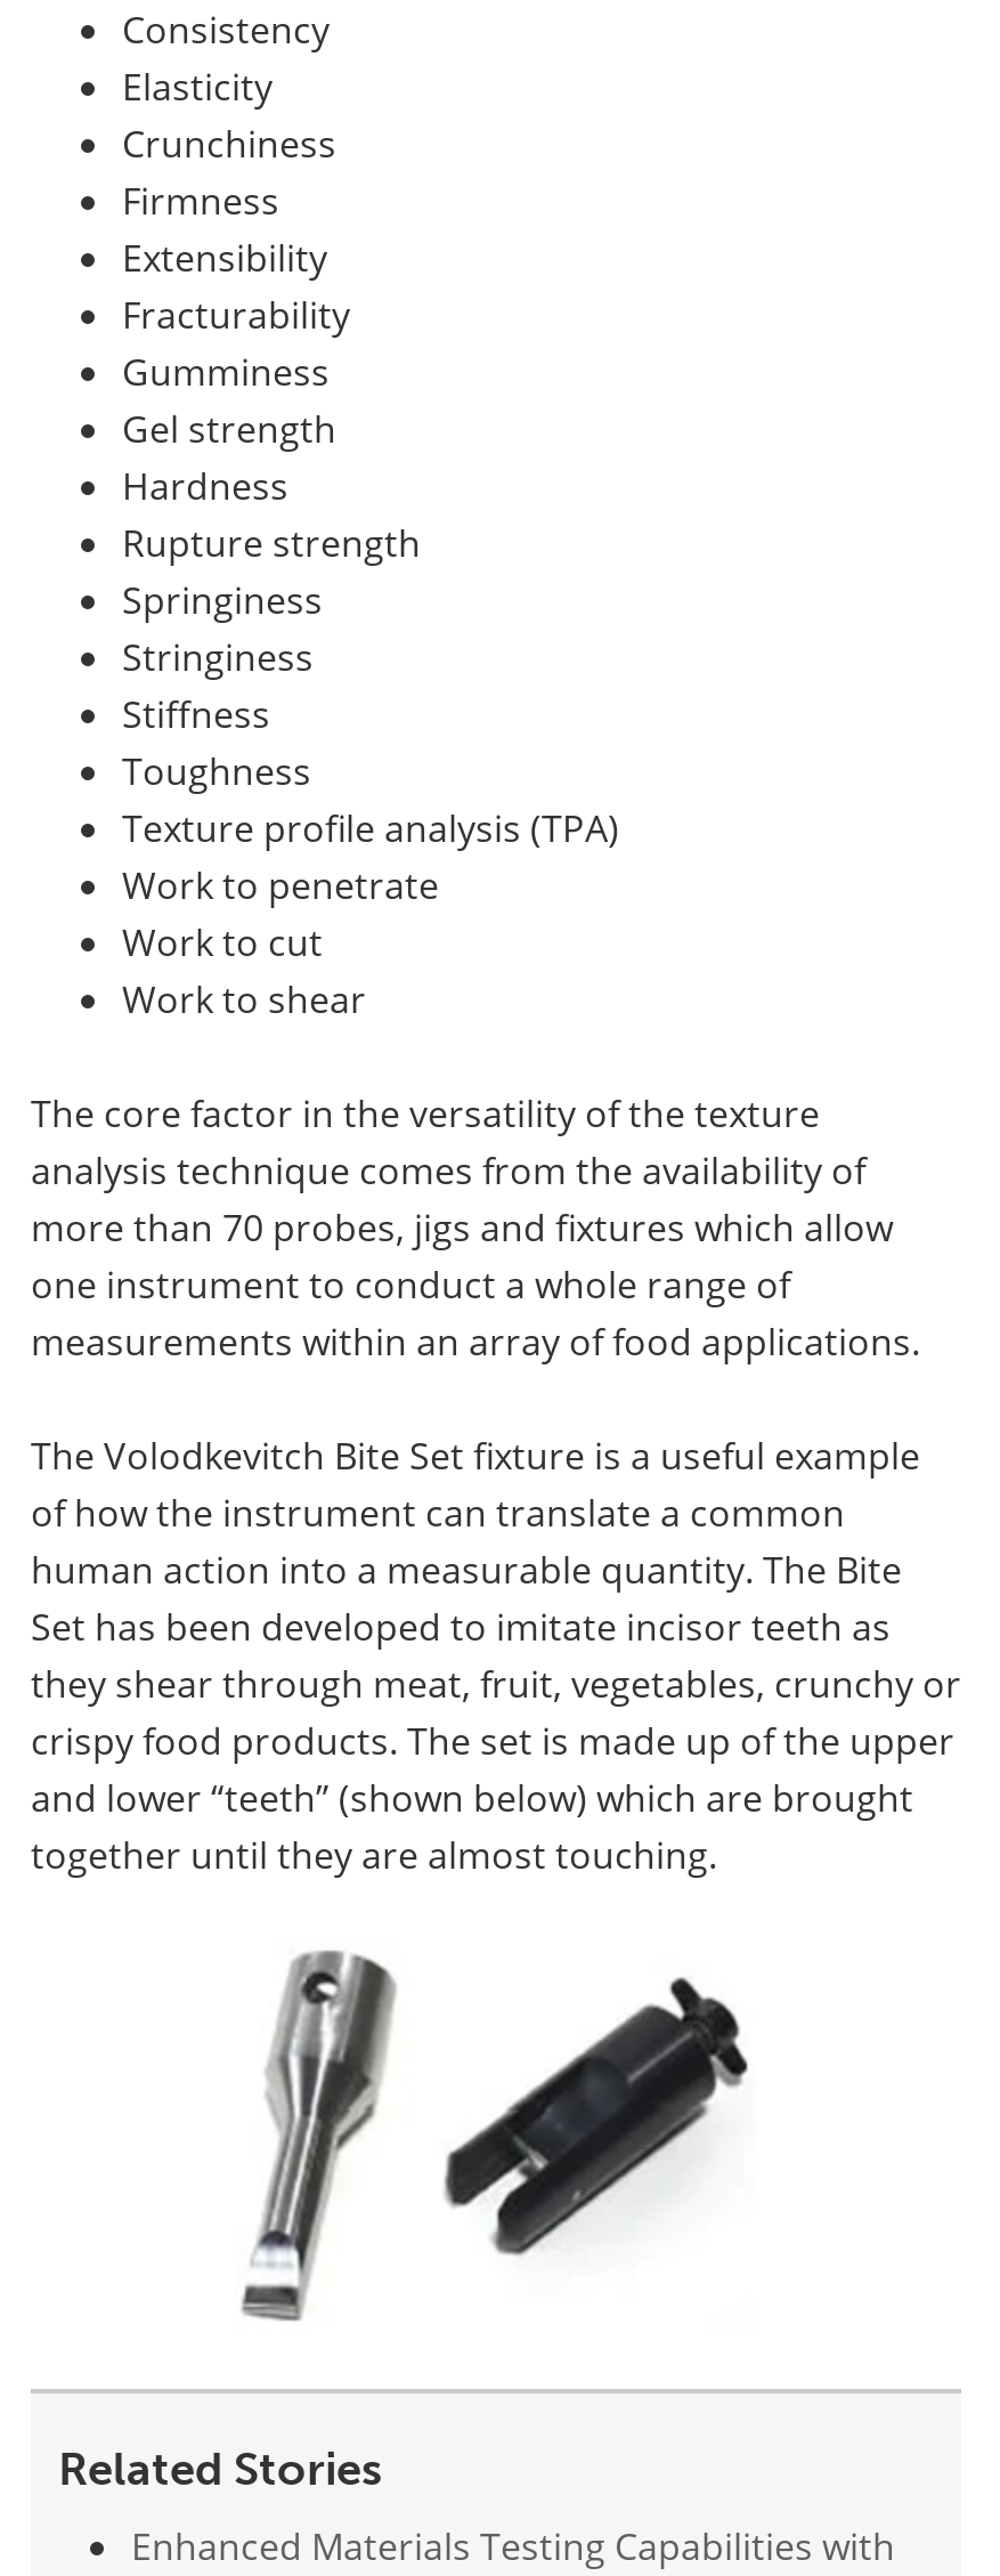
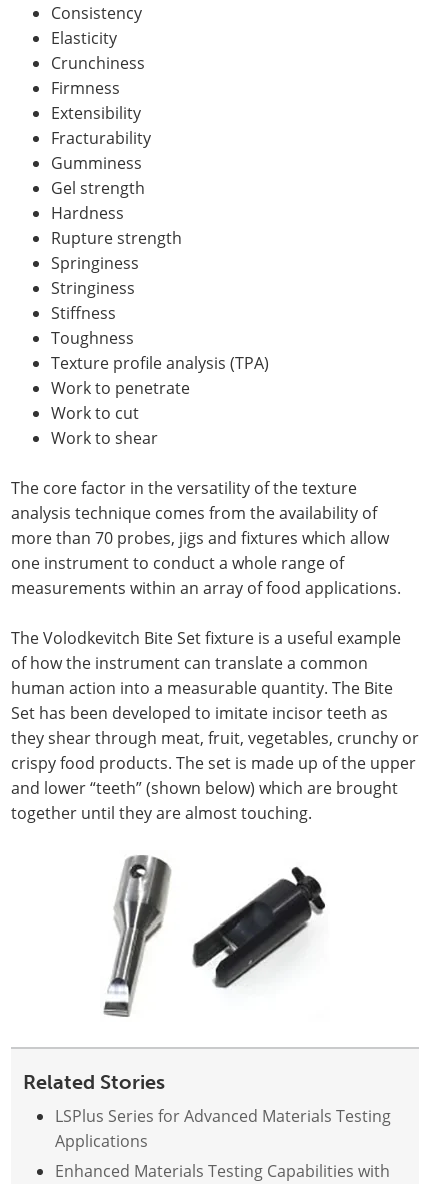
none -> [55,1105,391,1151] LSPlus Series for Advanced Materials Testing | Applications

